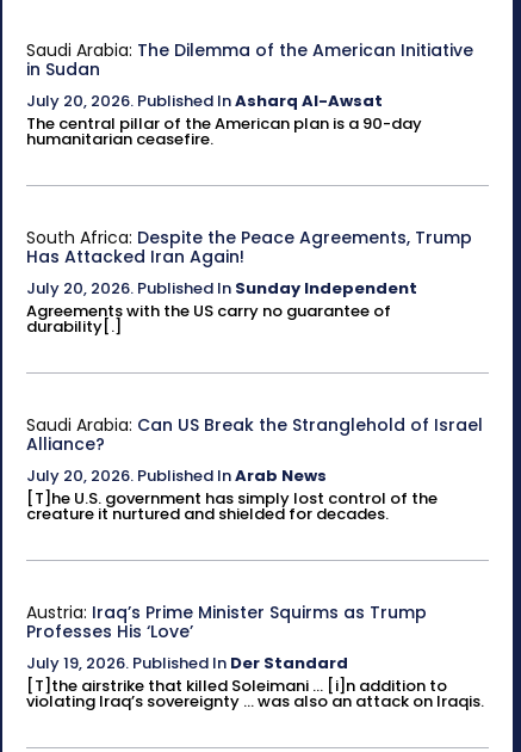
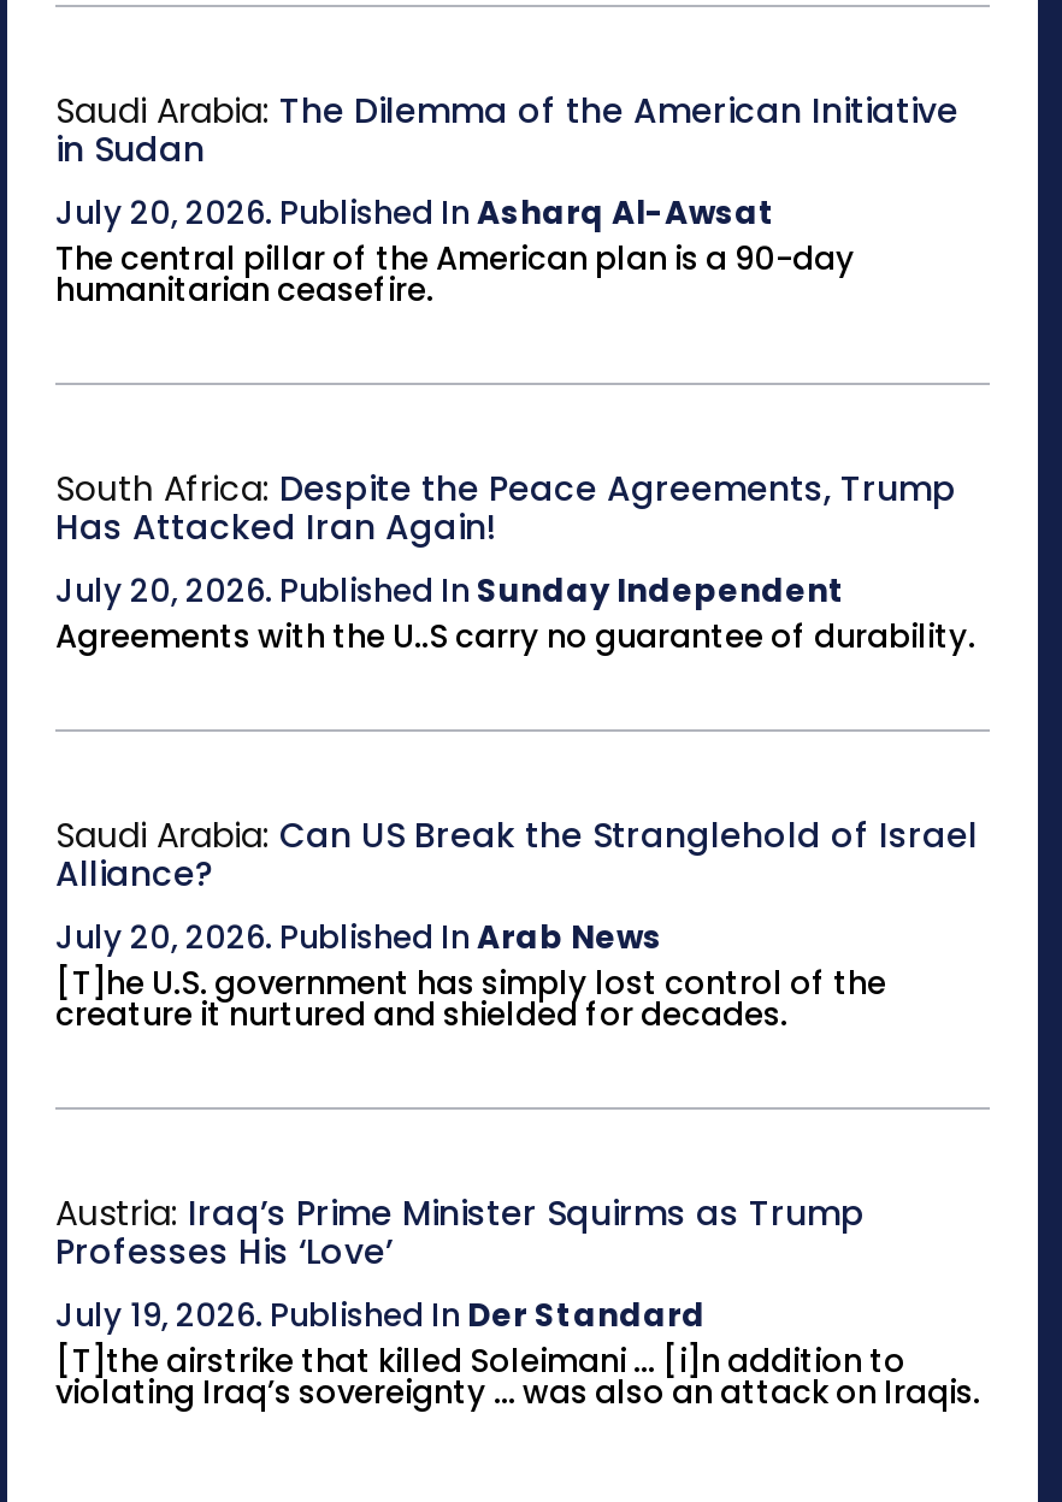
[26,300,391,338] Agreements with the US carry no guarantee of | durability[.] -> [55,614,975,660] Agreements with the U..S carry no guarantee of durability.

